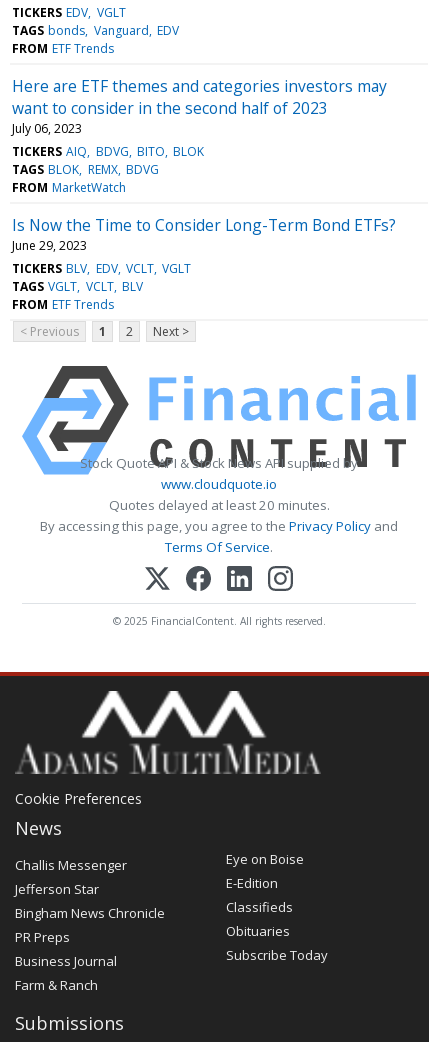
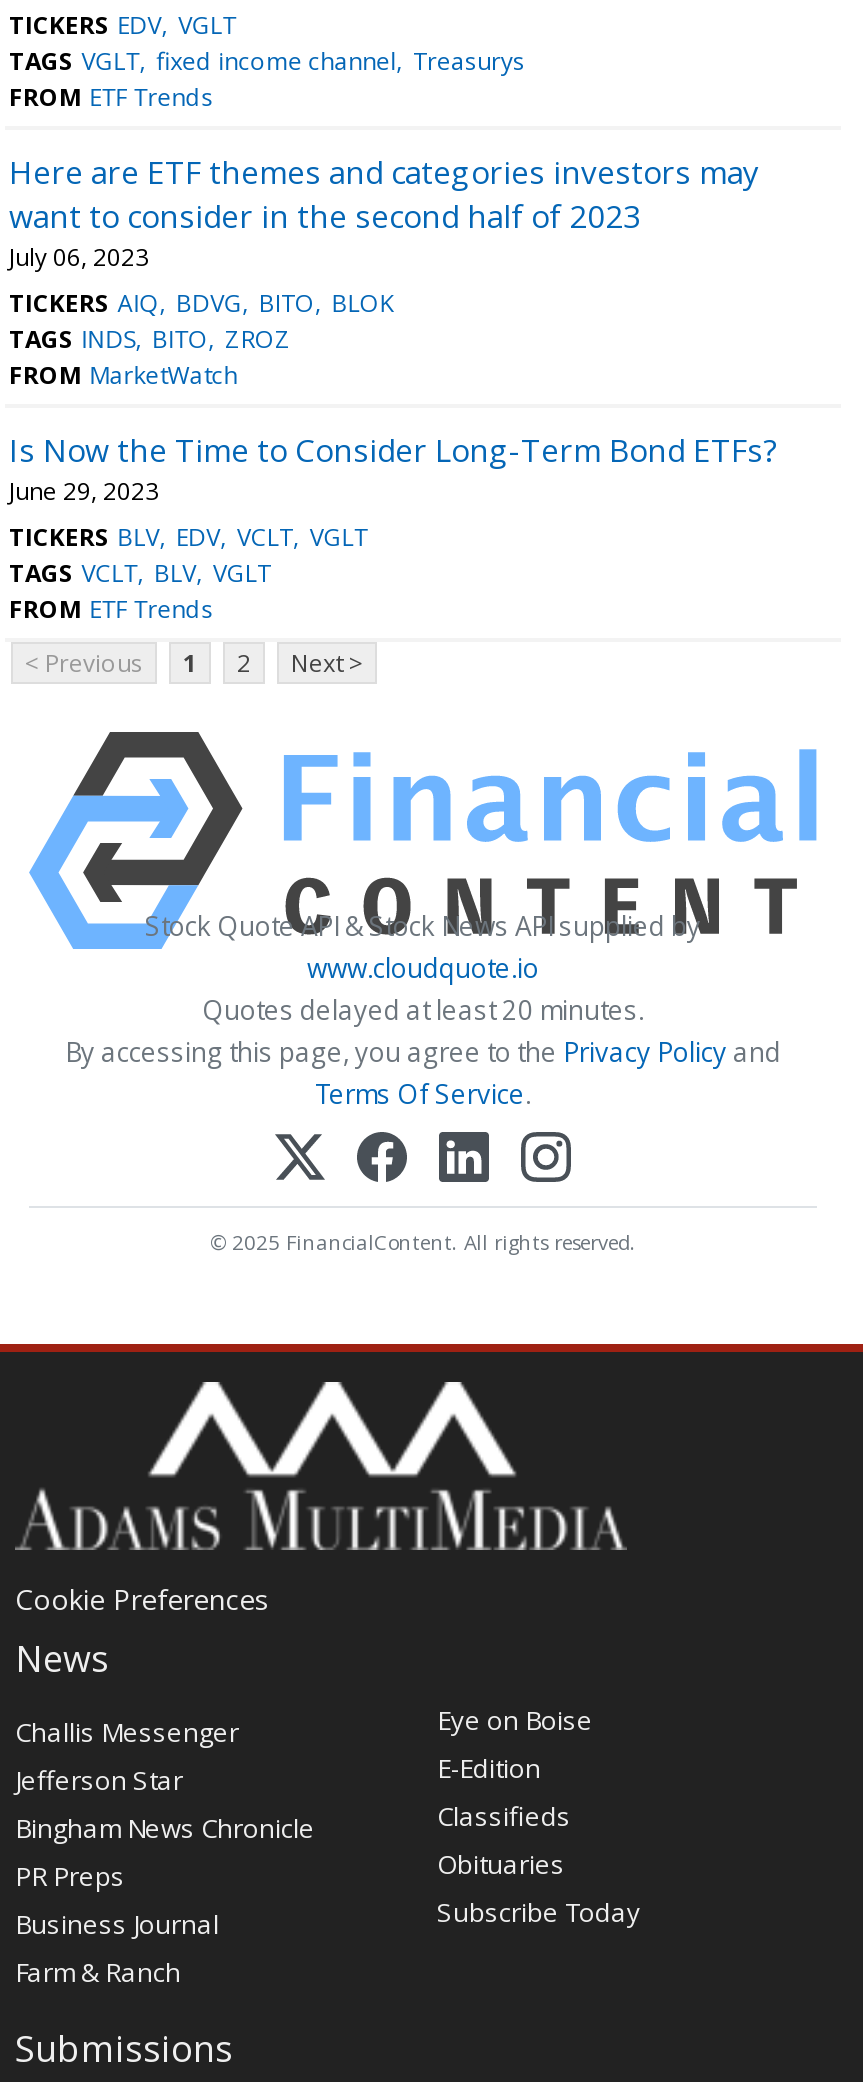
[12,22,179,39] TAGS bonds Vanguard EDV -> [9,44,525,78] TAGS VGLT fixed income channel Treasurys
[12,161,159,178] TAGS BLOK REMX BDVG -> [9,322,291,356] TAGS INDS BITO ZROZ
[12,278,143,295] TAGS VGLT VCLT BLV -> [9,556,271,590] TAGS VCLT BLV VGLT

